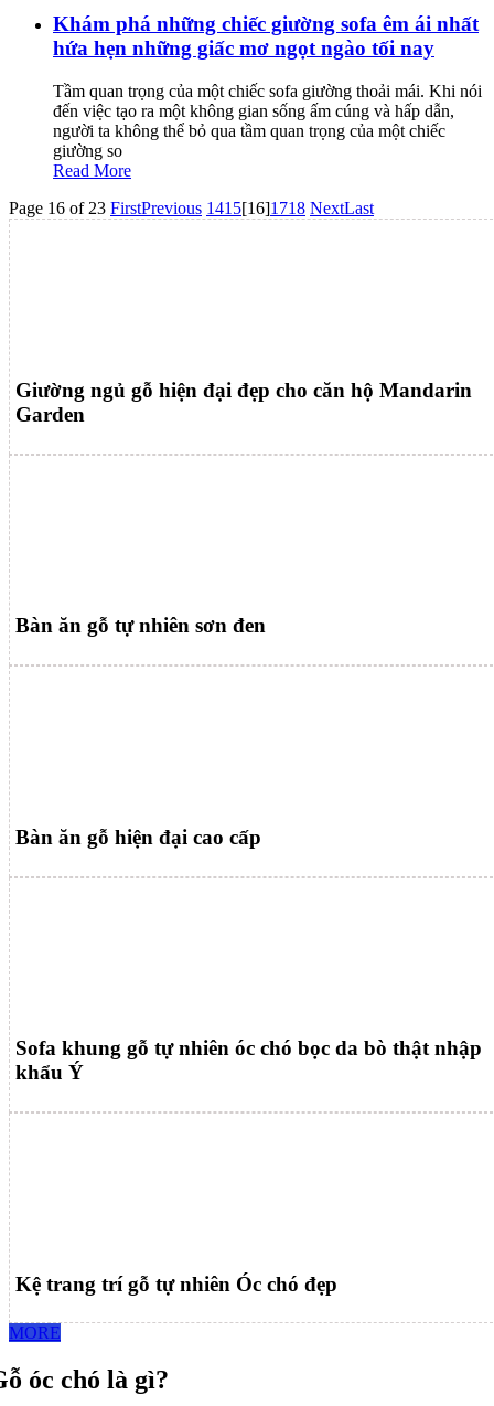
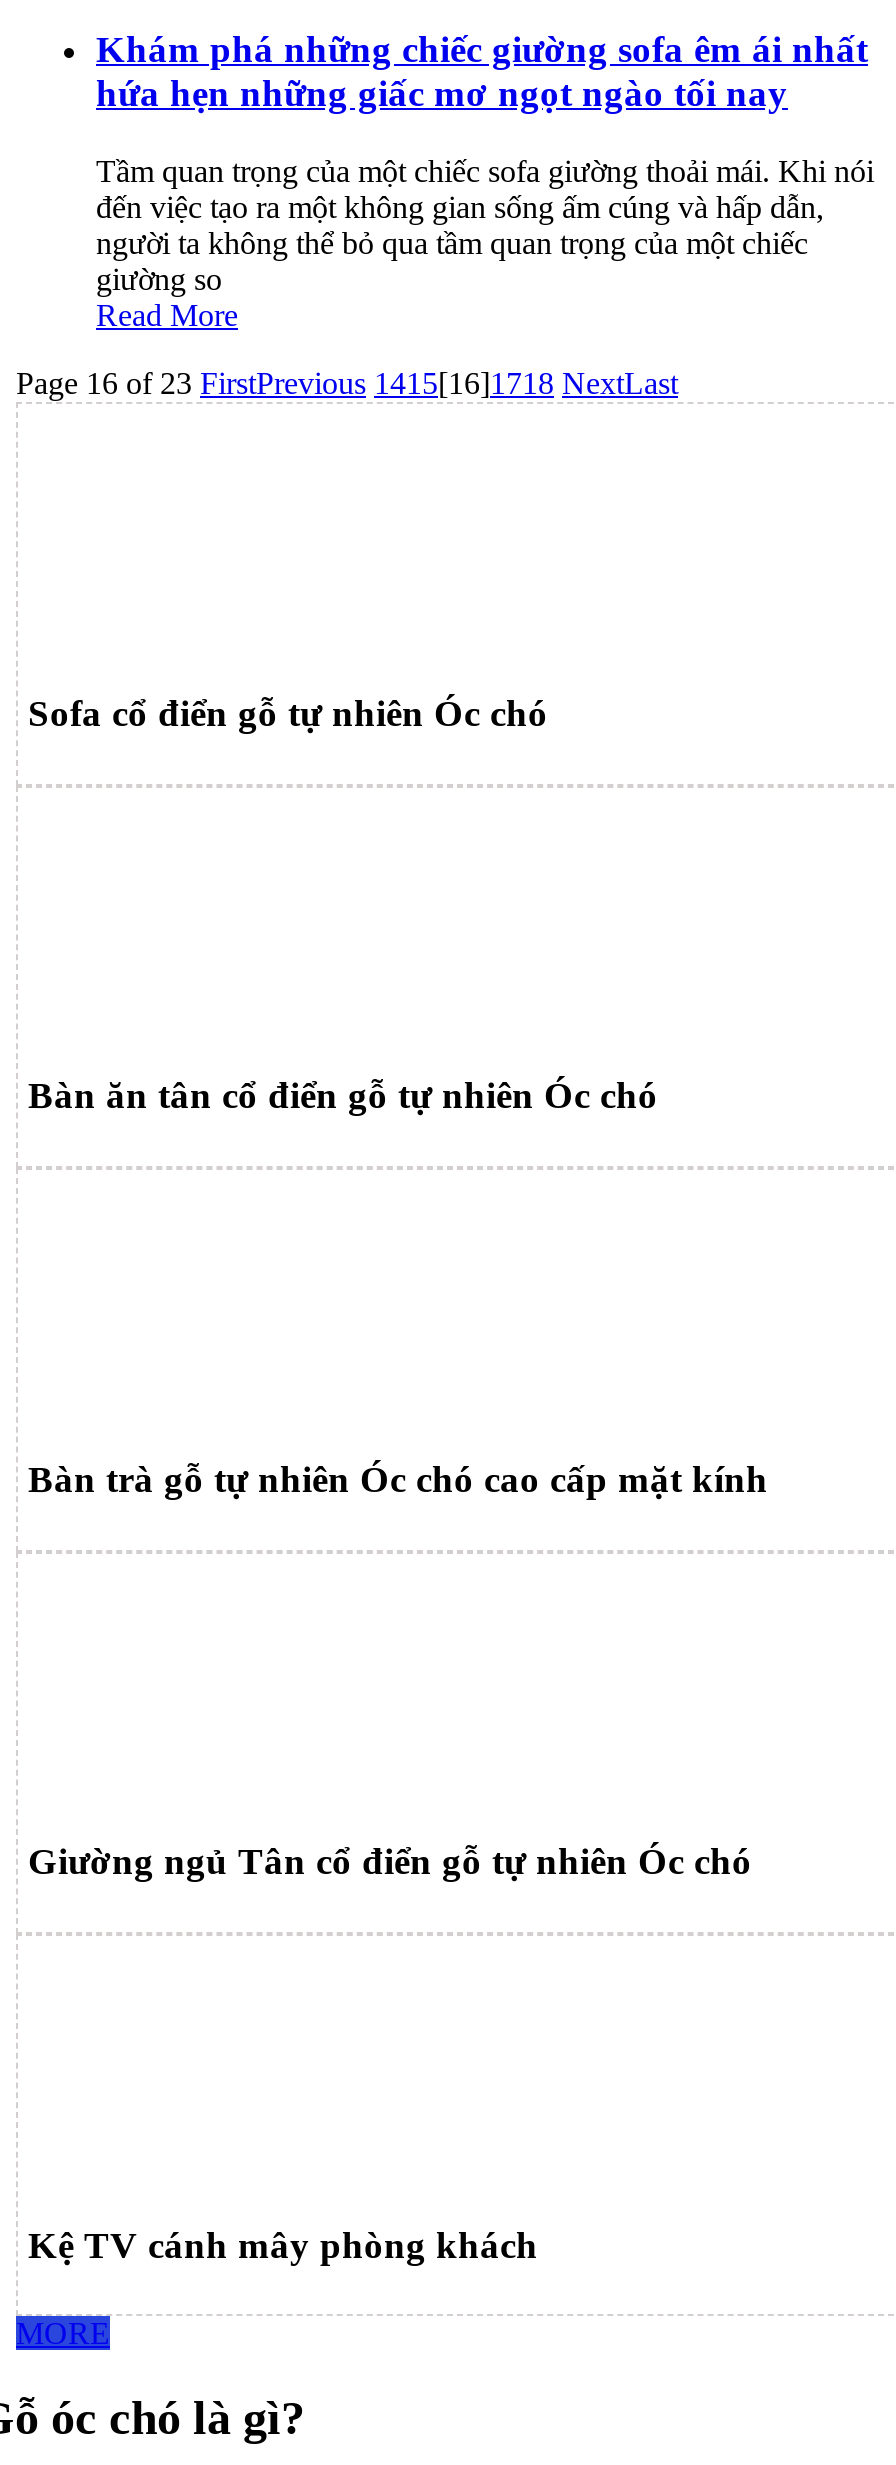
[15,378,472,426] Giường ngủ gỗ hiện đại đẹp cho căn hộ Mandarin | Garden -> [28,692,548,734] Sofa cổ điển gỗ tự nhiên Óc chó
[15,614,266,637] Bàn ăn gỗ tự nhiên sơn đen -> [28,1075,658,1117] Bàn ăn tân cổ điển gỗ tự nhiên Óc chó
[15,825,261,848] Bàn ăn gỗ hiện đại cao cấp -> [28,1458,768,1500] Bàn trà gỗ tự nhiên Óc chó cao cấp mặt kính
[15,1037,482,1084] Sofa khung gỗ tự nhiên óc chó bọc da bò thật nhập | khẩu Ý -> [28,1840,752,1882] Giường ngủ Tân cổ điển gỗ tự nhiên Óc chó
[15,1272,337,1295] Kệ trang trí gỗ tự nhiên Óc chó đẹp -> [28,2223,538,2265] Kệ TV cánh mây phòng khách

